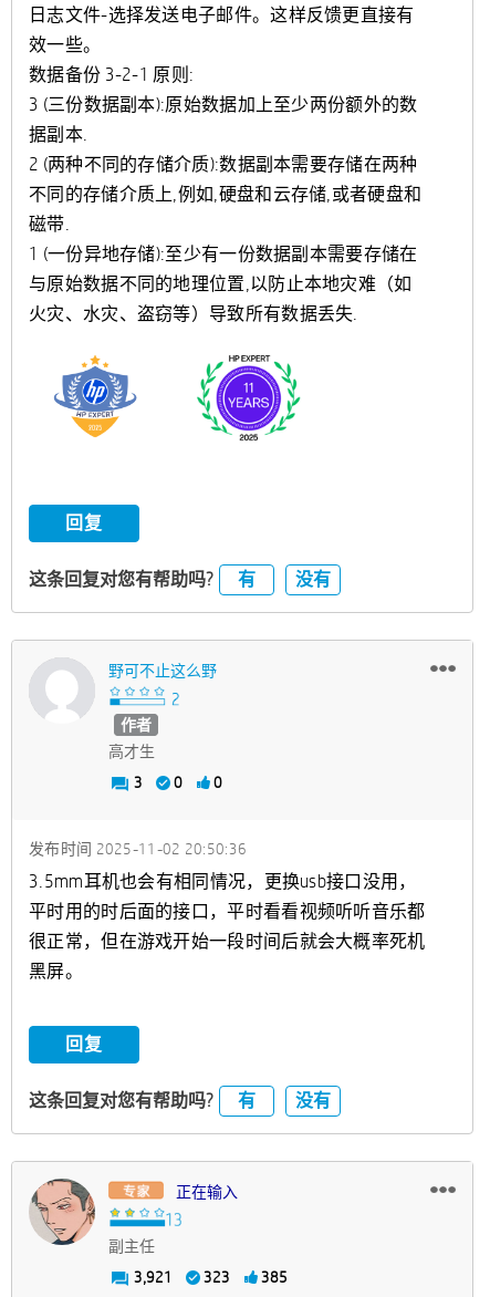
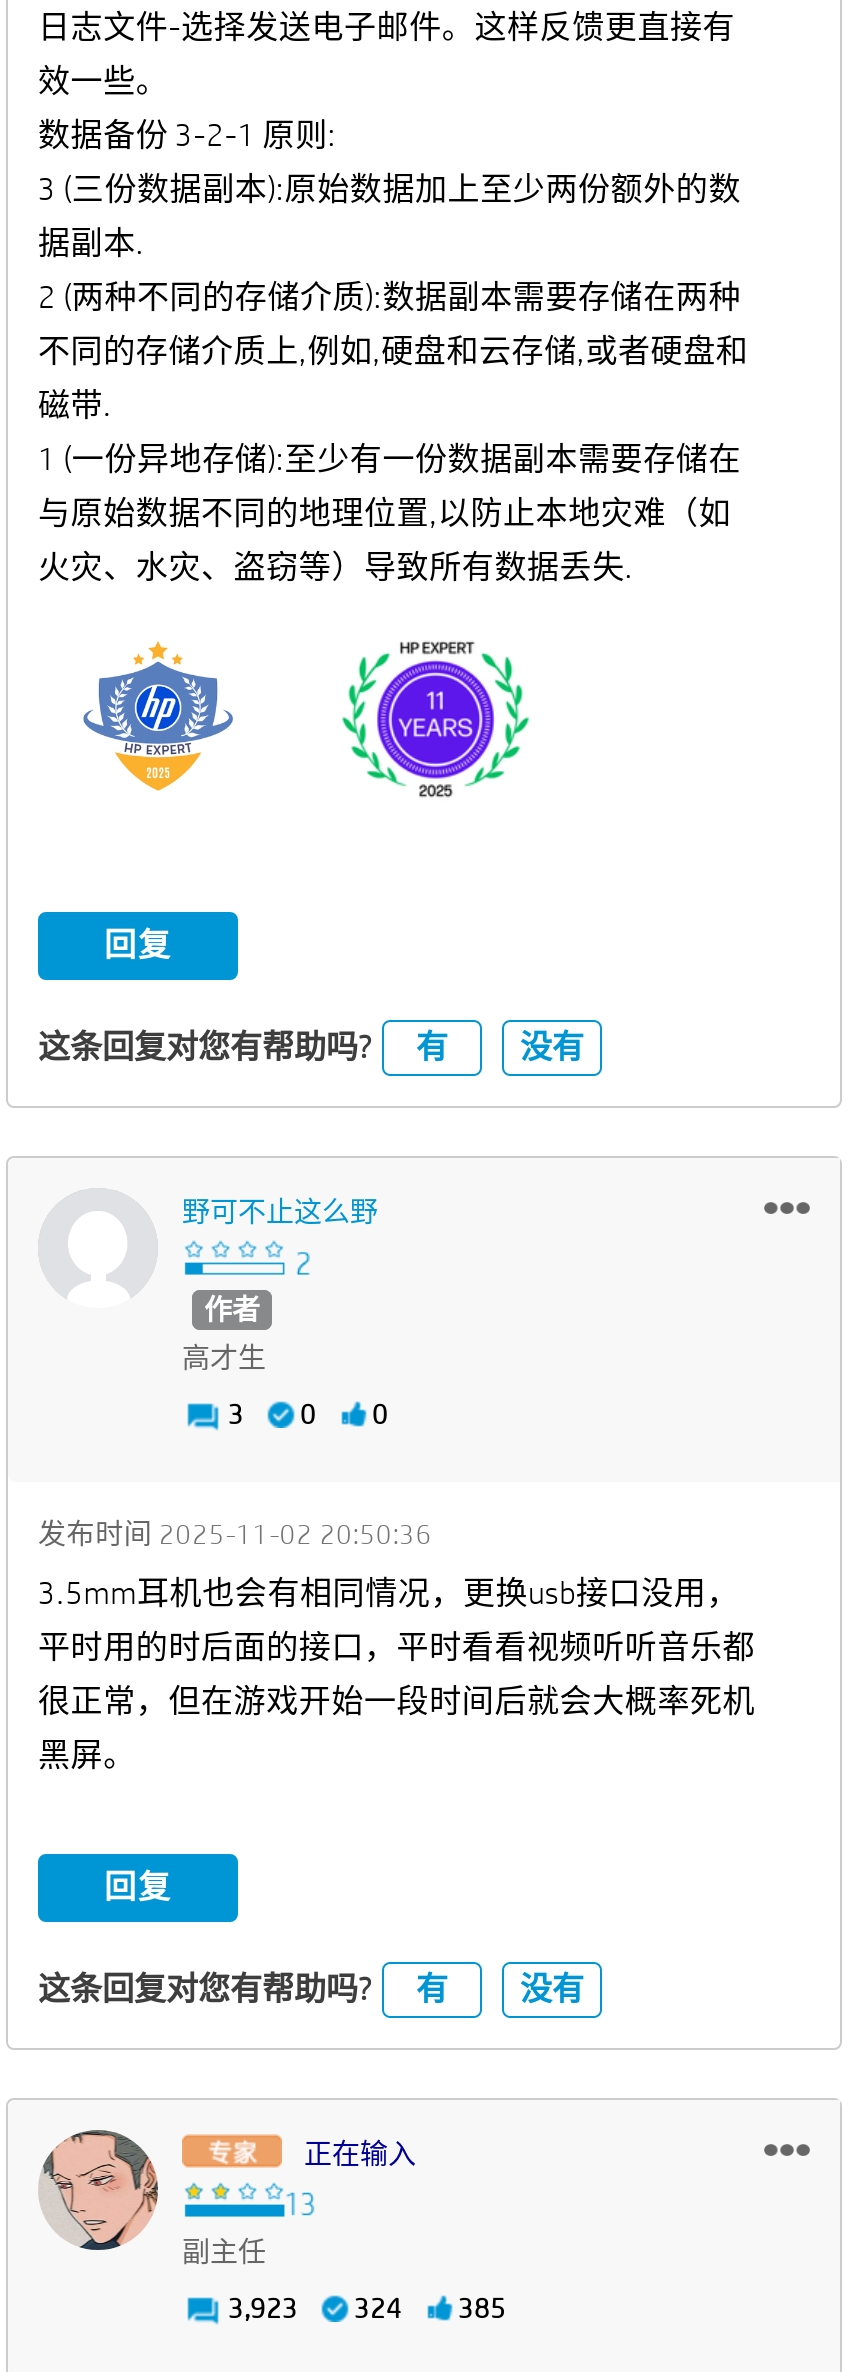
[134,1268,176,1287] 3,921 -> [228,2291,304,2327] 3,923
[204,1268,233,1287] 323 -> [354,2291,408,2327] 324

